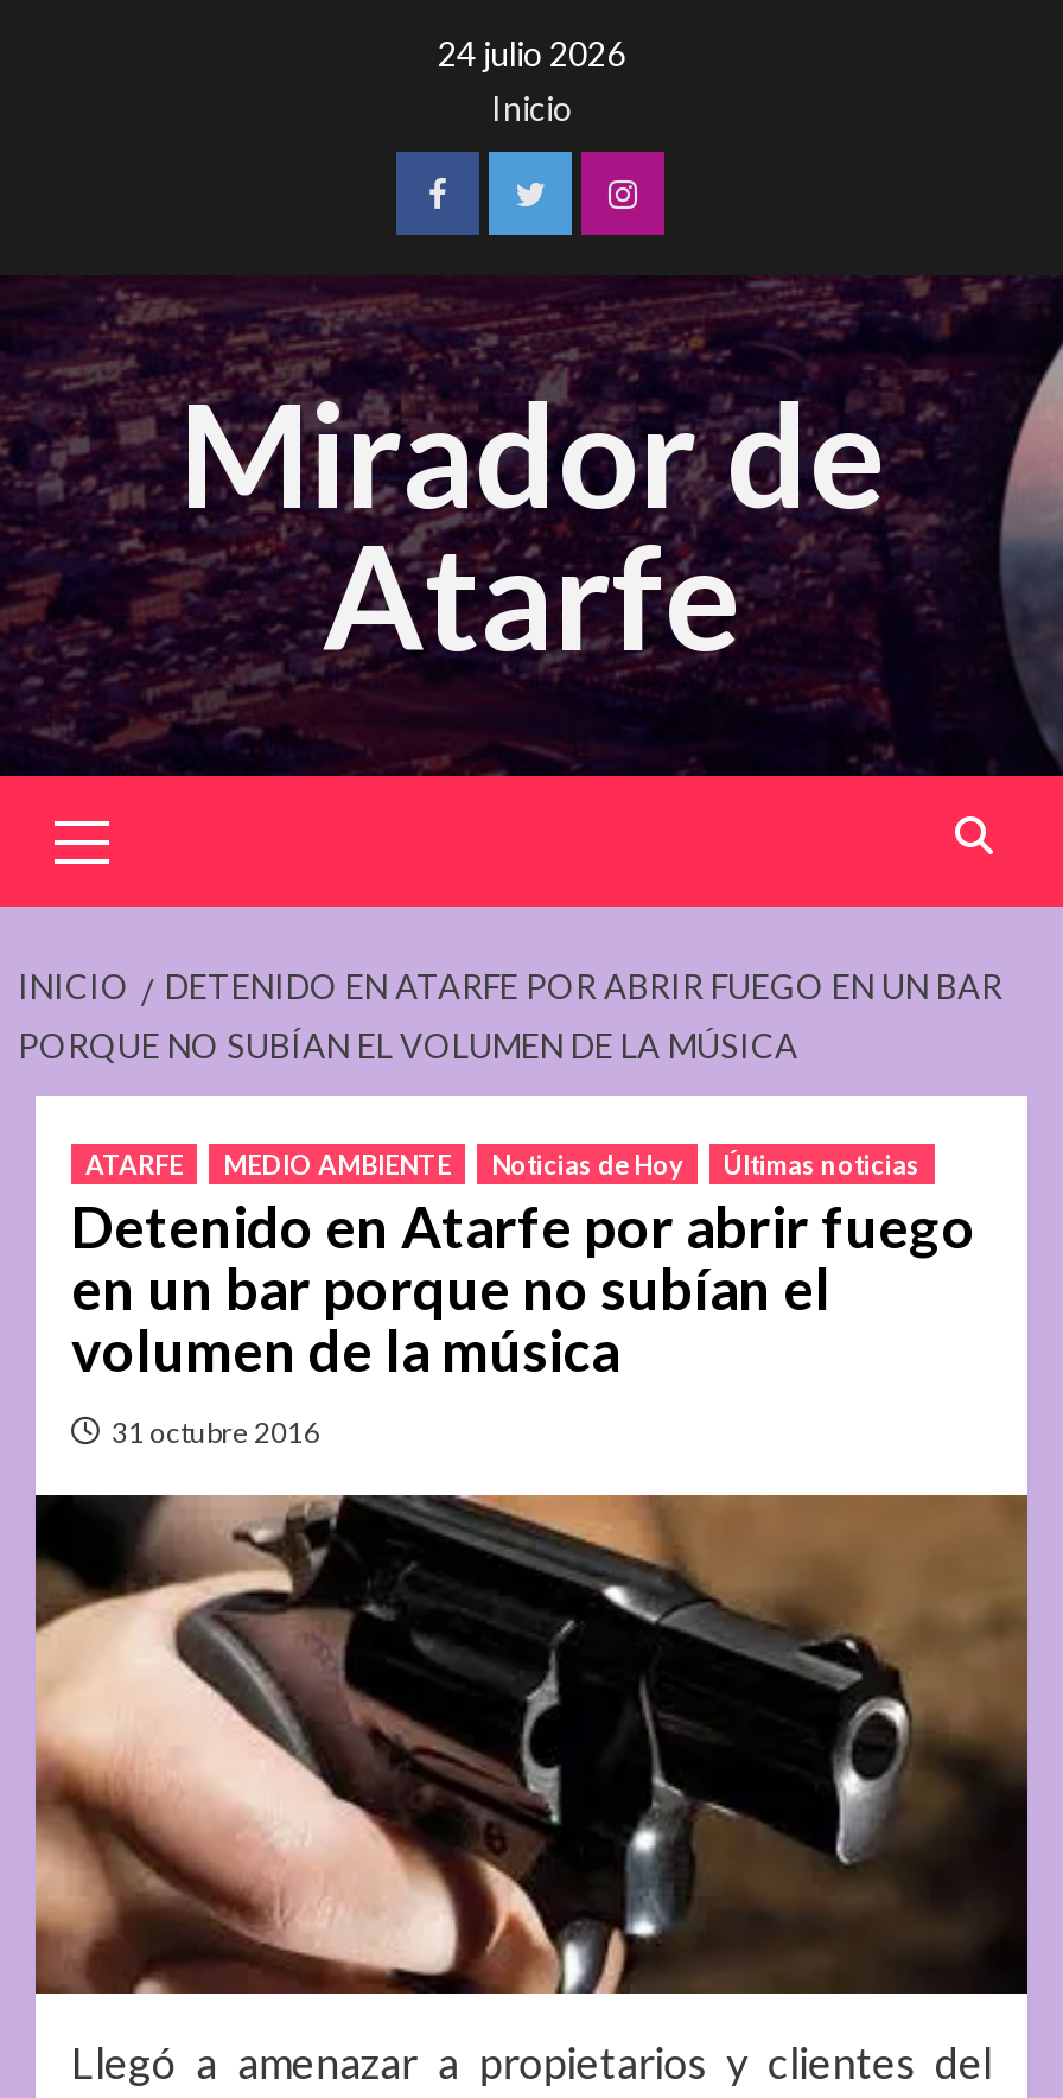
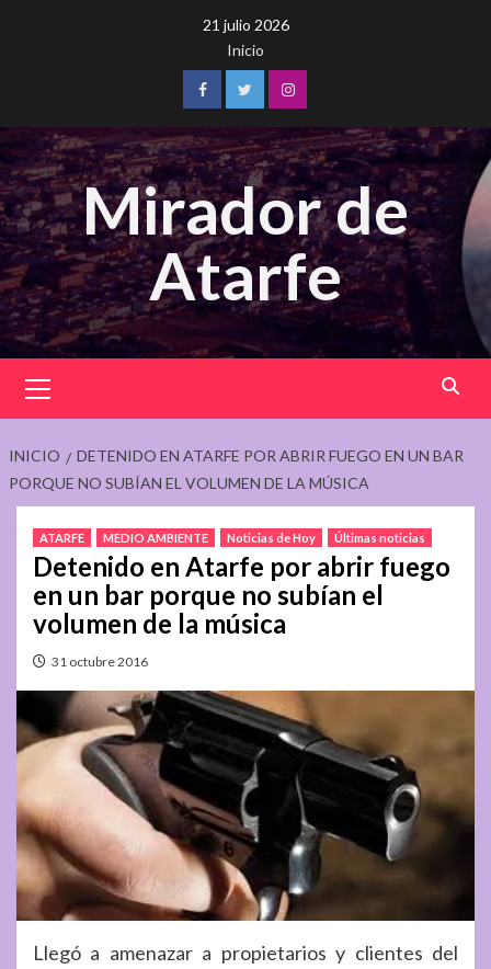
[438,33,625,74] 24 julio 2026 -> [202,15,289,34] 21 julio 2026

